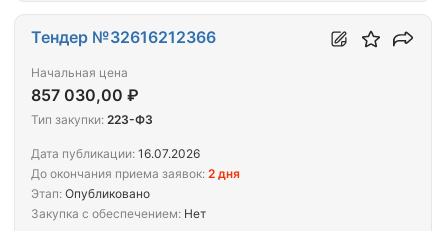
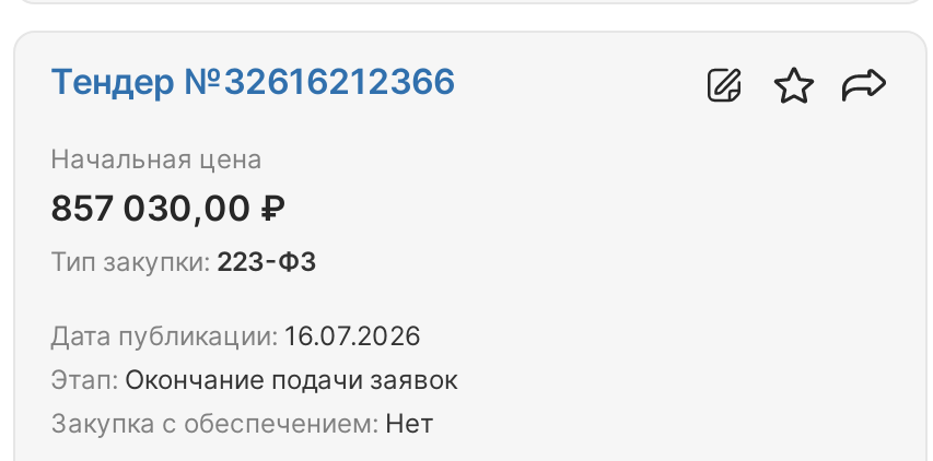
[31,166,240,201] До окончания приема заявок: 2 дня | Этап: Опубликовано -> [50,363,457,396] Этап: Окончание подачи заявок

